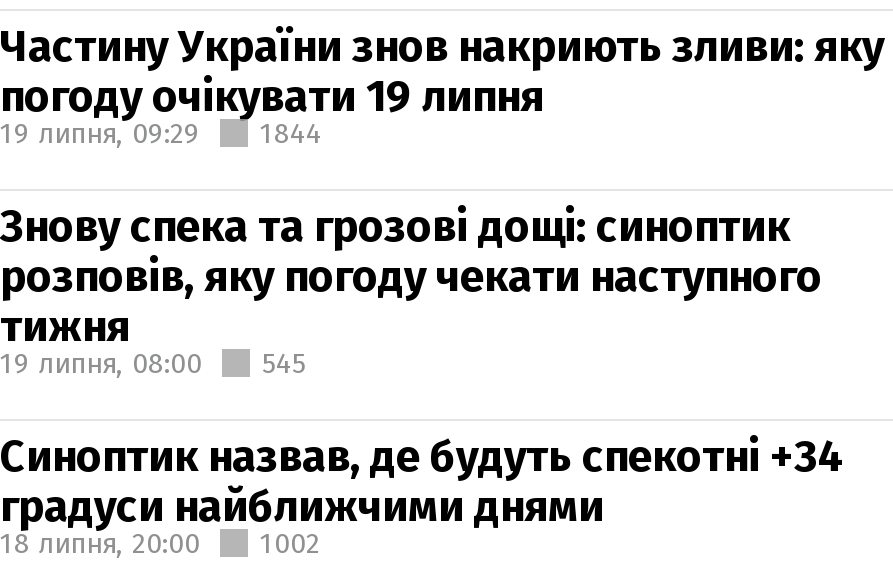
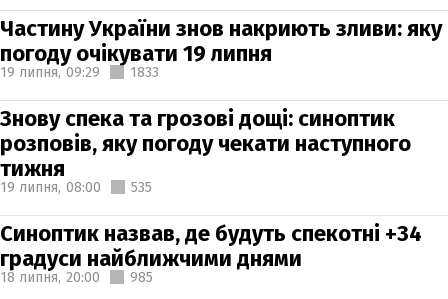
[0,116,322,150] 19 липня, 09:29 1844 -> [0,63,159,80] 19 липня, 09:29 1833
[0,346,306,380] 19 липня, 08:00 545 -> [0,178,152,195] 19 липня, 08:00 535
[0,526,320,560] 18 липня, 20:00 1002 -> [0,268,153,285] 18 липня, 20:00 985

